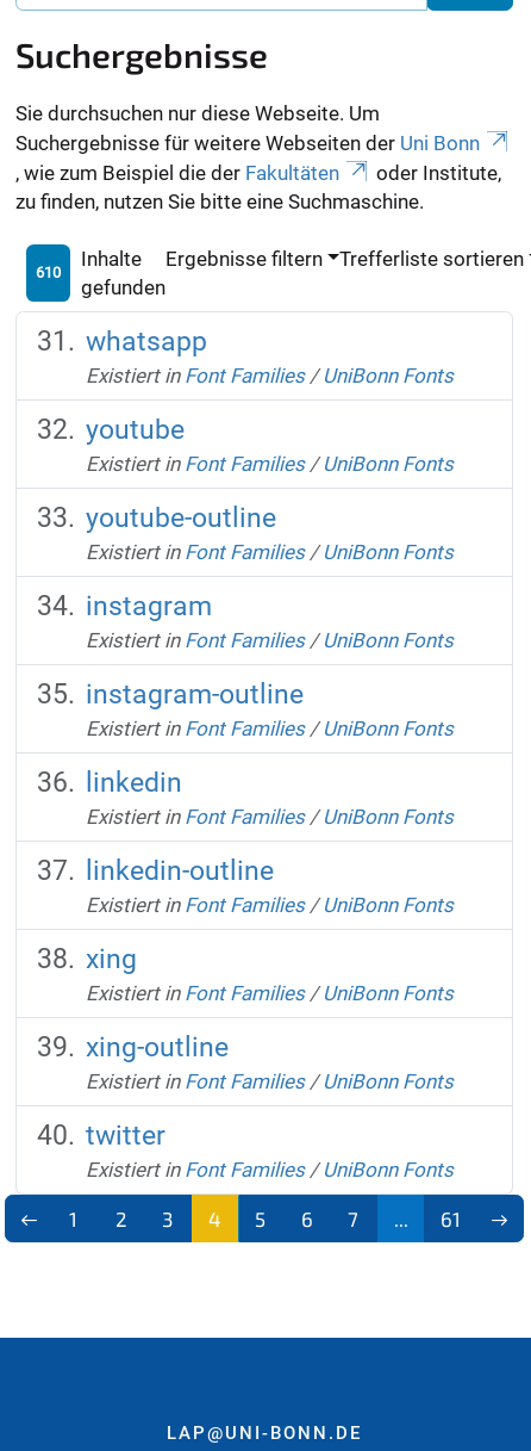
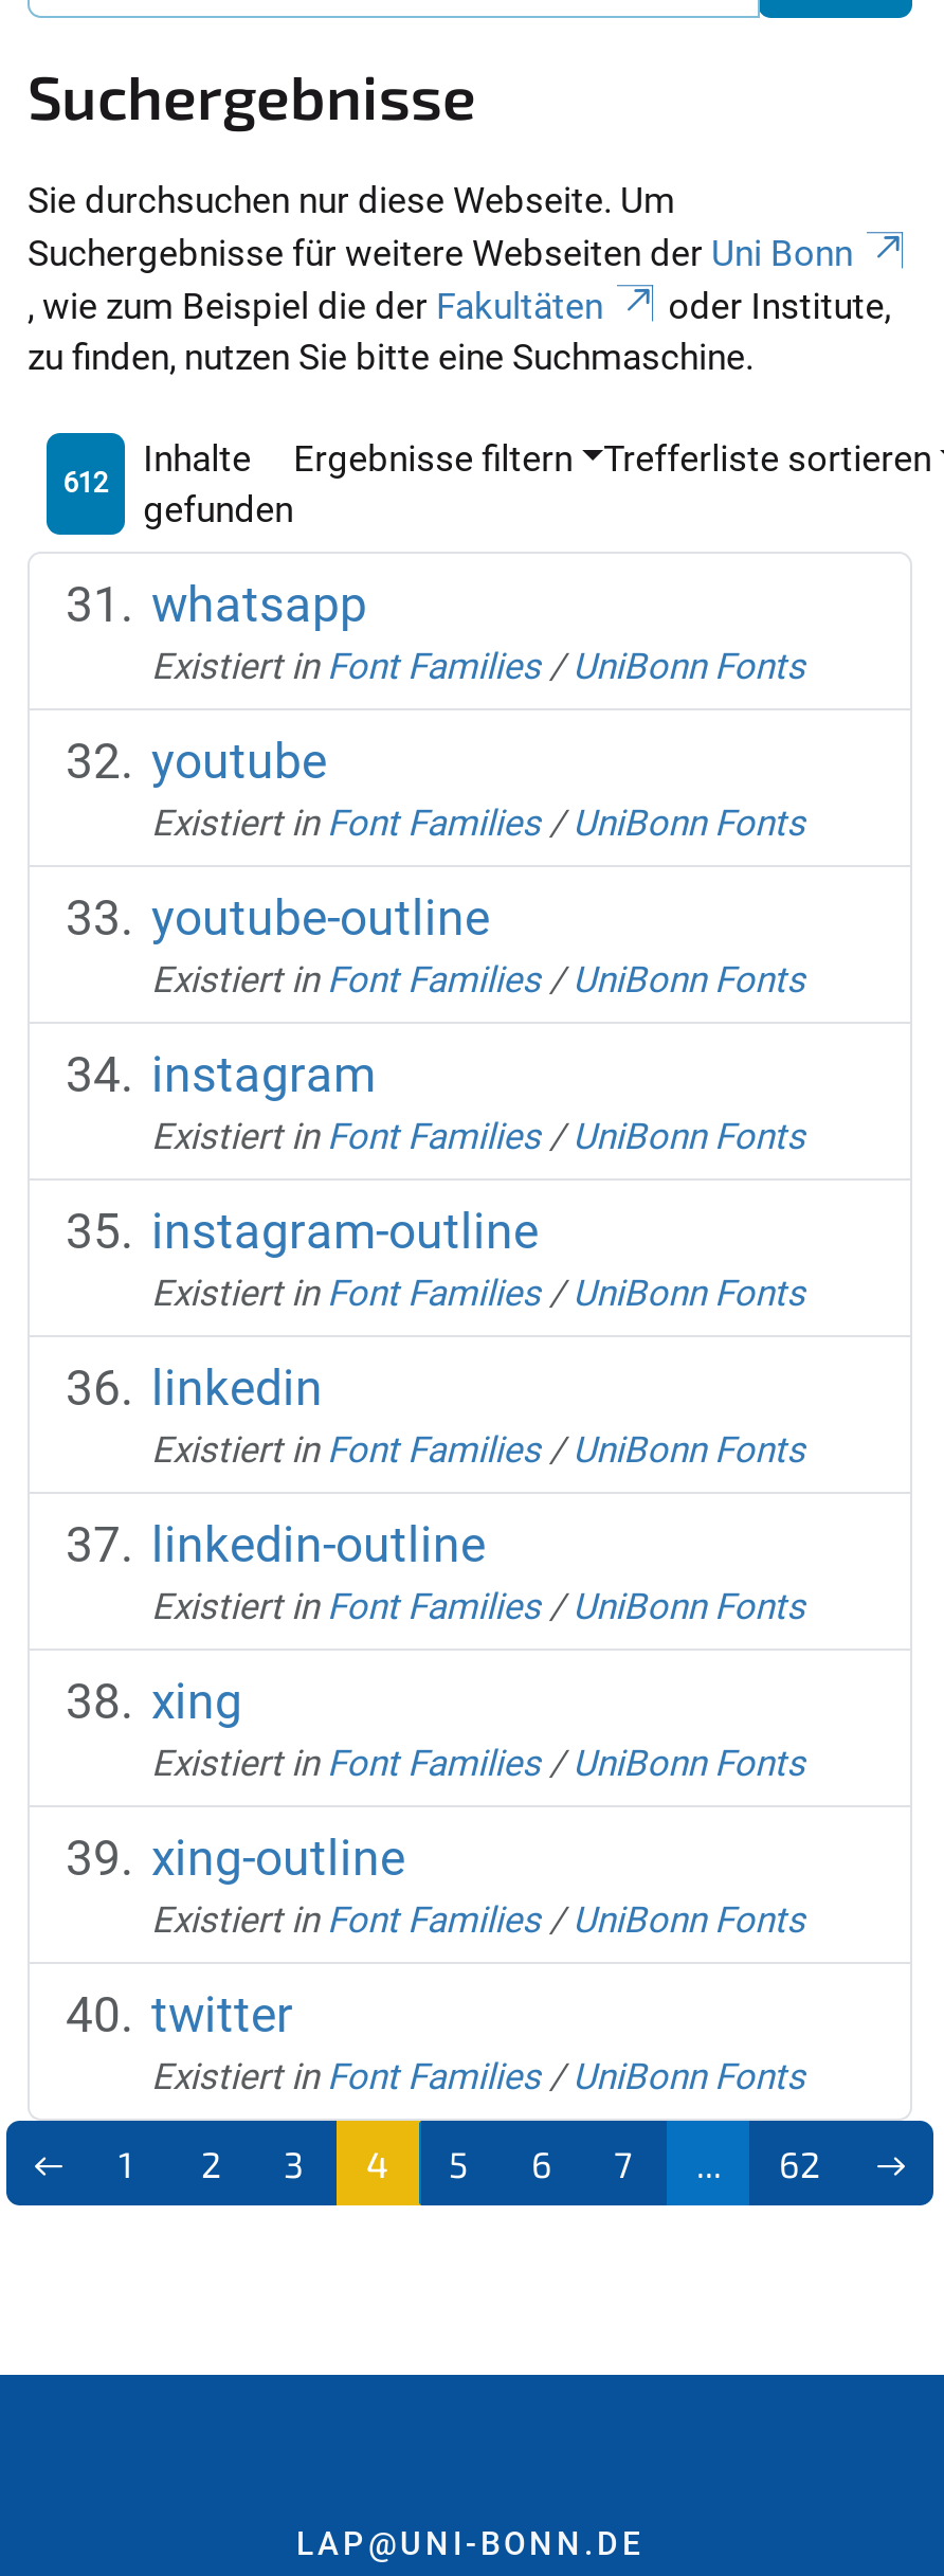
[35,263,60,281] 610 -> [63,466,108,498] 612
[440,1206,460,1230] 61 -> [779,2141,821,2183] 62

